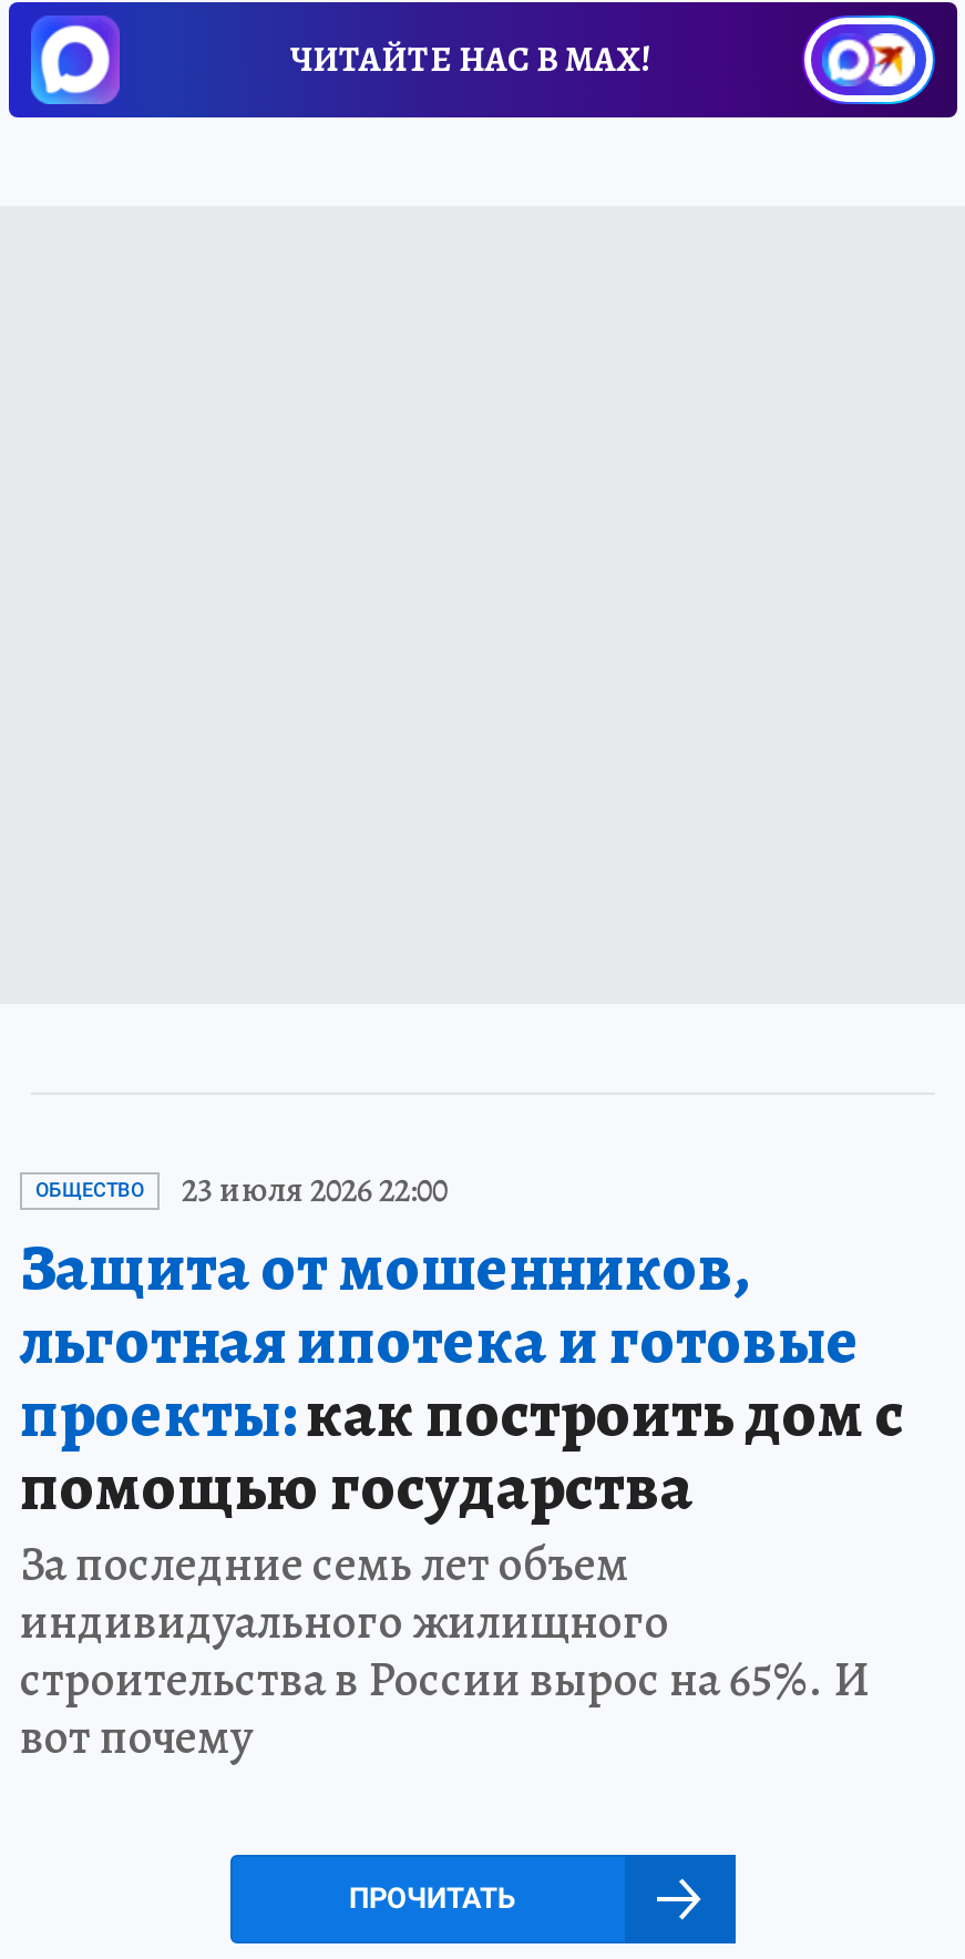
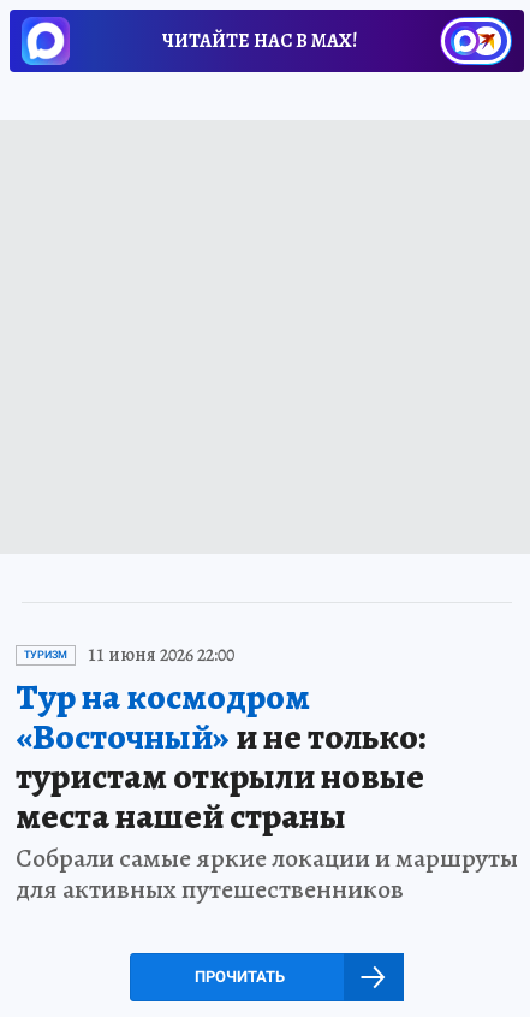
[20,1166,904,1771] ОБЩЕСТВО | 23 июля 2026 22:00 | Защита от мошенников, | льготная ипотека и готовые | проекты:как построить дом с | помощью государства | За последние семь лет объем | индивидуального жилищного | строительства в России вырос на 65%. И | вот почему -> [16,641,518,907] ТУРИЗМ | 11 июня 2026 22:00 | Тур на космодром | «Восточный»и не только: | туристам открыли новые | места нашей страны | Собрали самые яркие локации и маршруты | для активных путешественников

